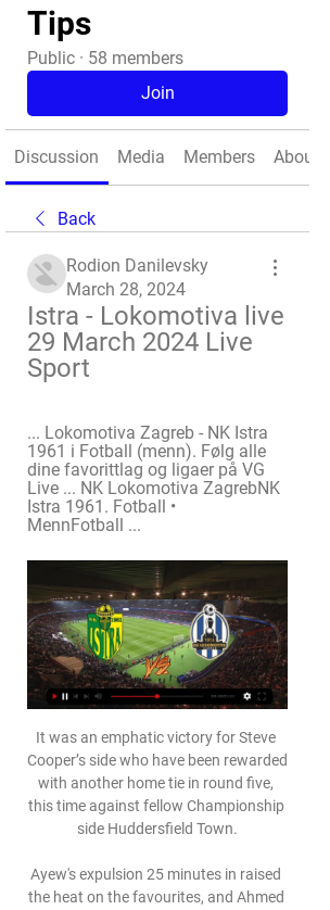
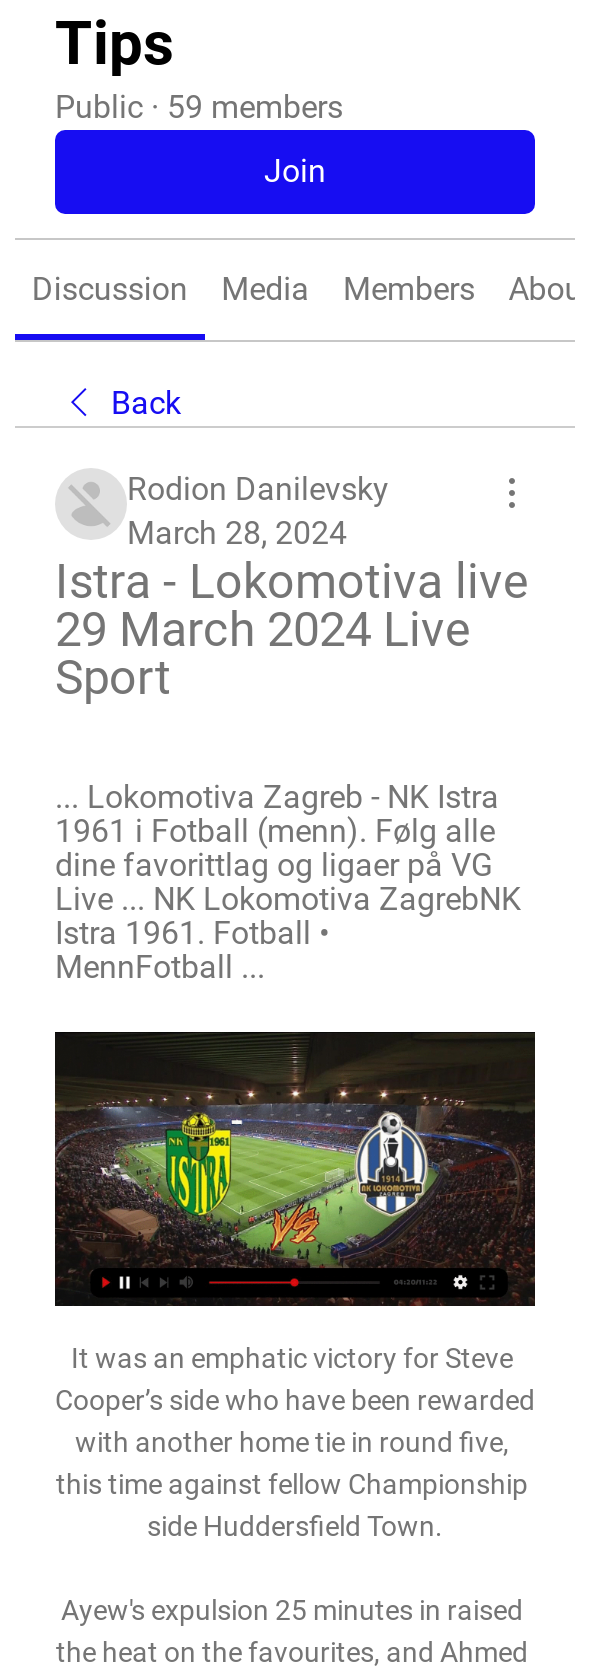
[27,48,183,68] Public · 58 members -> [55,88,343,126] Public · 59 members

